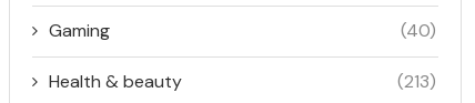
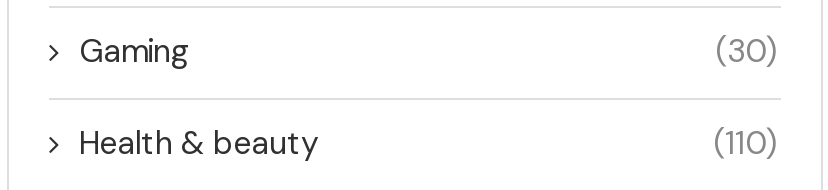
[401,18,436,42] (40) -> [715,29,777,71] (30)
[397,69,436,93] (213) -> [713,121,777,163] (110)

